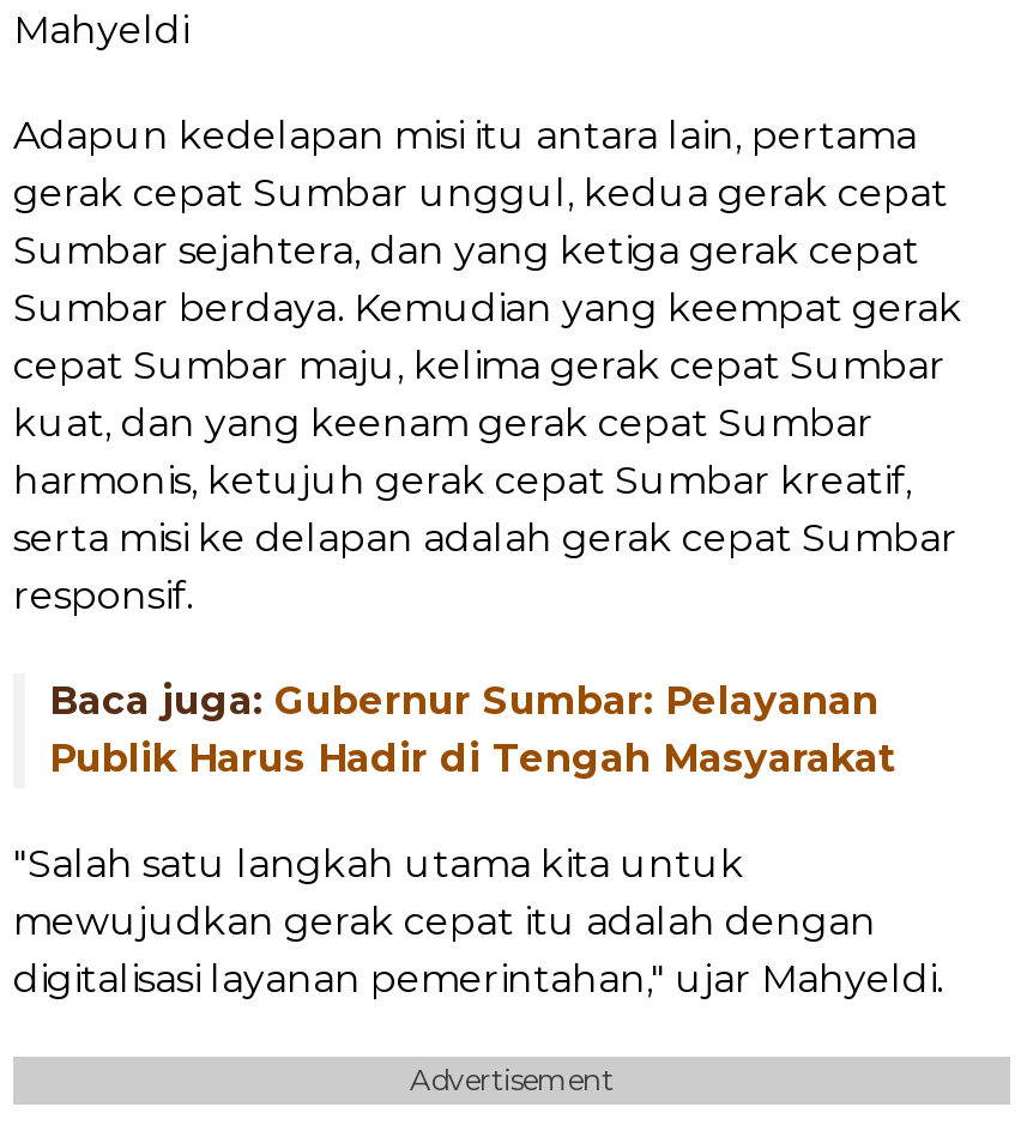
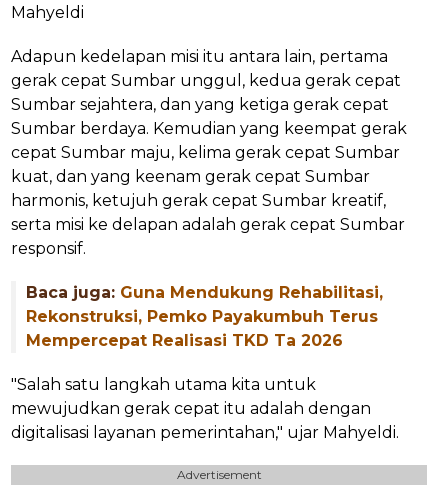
[49,678,895,781] Baca juga: Gubernur Sumbar: Pelayanan | Publik Harus Hadir di Tengah Masyarakat -> [26,283,383,350] Baca juga: Guna Mendukung Rehabilitasi, | Rekonstruksi, Pemko Payakumbuh Terus | Mempercepat Realisasi TKD Ta 2026

